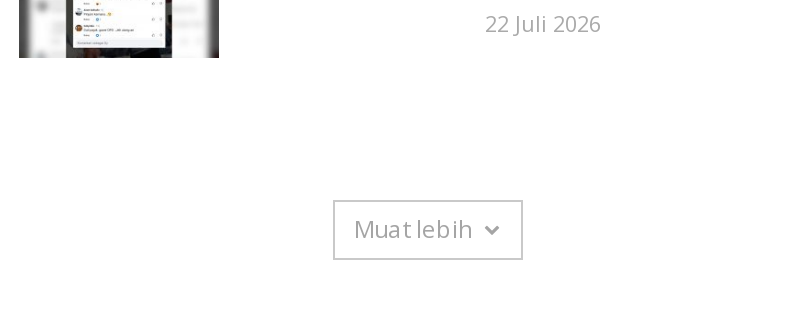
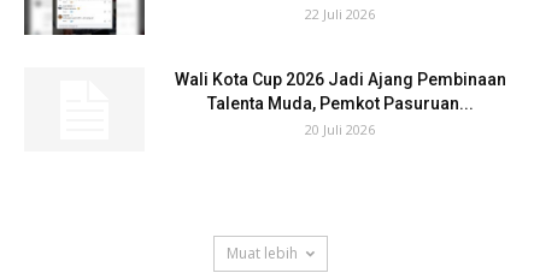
none -> [174,70,506,138] Wali Kota Cup 2026 Jadi Ajang Pembinaan | Talenta Muda, Pemkot Pasuruan... | 20 Juli 2026

